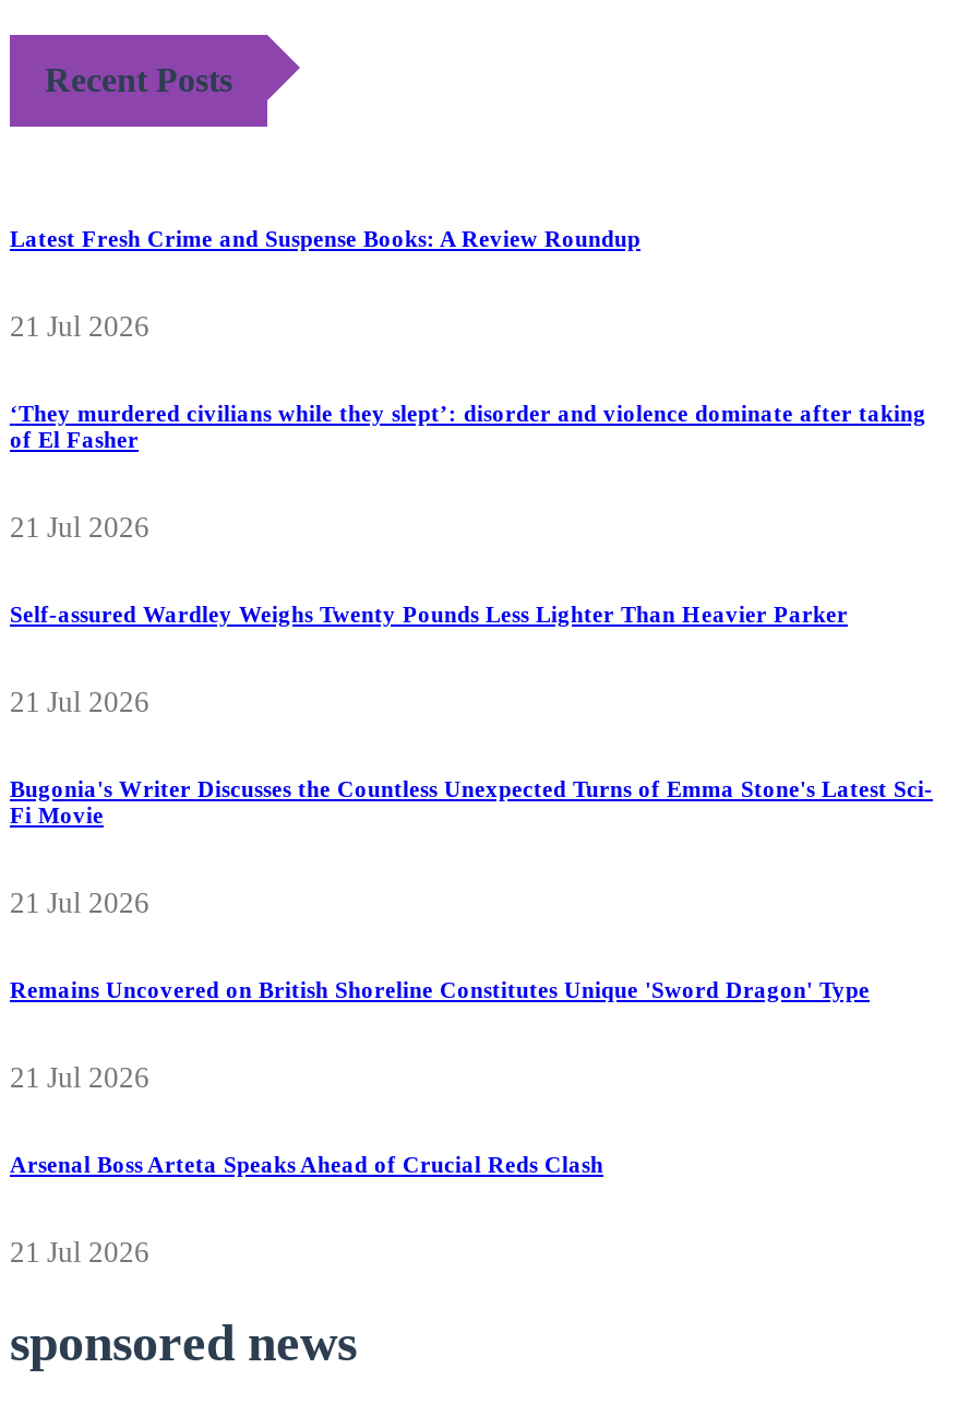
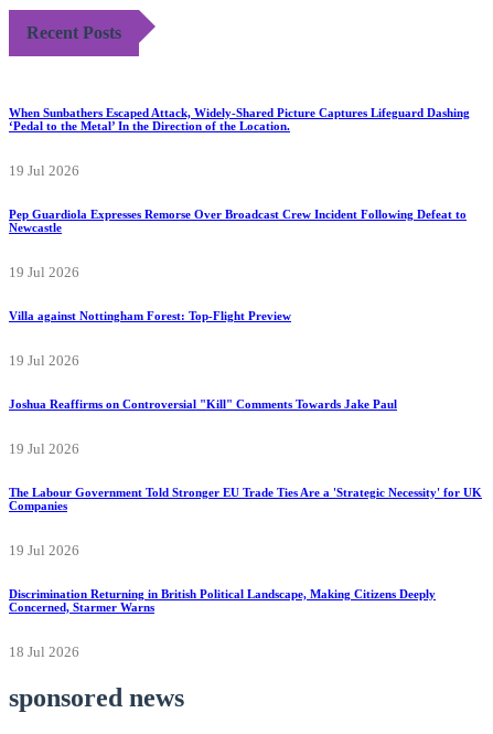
[10,225,640,251] Latest Fresh Crime and Suspense Books: A Review Roundup -> [9,106,470,132] When Sunbathers Escaped Attack, Widely-Shared Picture Captures Lifeguard Dashing | ‘Pedal to the Metal’ In the Direction of the Location.
[10,310,149,343] 21 Jul 2026 -> [9,162,79,179] 19 Jul 2026
[10,400,926,452] ‘They murdered civilians while they slept’: disorder and violence dominate after taking | of El Fasher -> [9,208,467,234] Pep Guardiola Expresses Remorse Over Broadcast Crew Incident Following Defeat to | Newcastle
[10,511,149,543] 21 Jul 2026 -> [9,264,79,280] 19 Jul 2026
[10,600,848,626] Self-assured Wardley Weighs Twenty Pounds Less Lighter Than Heavier Parker -> [9,309,291,322] Villa against Nottingham Forest: Top-Flight Preview
[10,685,149,718] 21 Jul 2026 -> [9,352,79,369] 19 Jul 2026
[10,775,933,827] Bugonia's Writer Discusses the Countless Unexpected Turns of Emma Stone's Latest Sci- | Fi Movie -> [9,397,397,410] Joshua Reaffirms on Controversial "Kill" Comments Towards Jake Paul
[10,886,149,919] 21 Jul 2026 -> [9,440,79,457] 19 Jul 2026
[10,976,870,1002] Remains Uncovered on British Shoreline Constitutes Unique 'Sword Dragon' Type -> [9,485,482,512] The Labour Government Told Stronger EU Trade Ties Are a 'Strategic Necessity' for UK | Companies
[10,1061,149,1094] 21 Jul 2026 -> [9,542,79,558] 19 Jul 2026
[10,1150,603,1176] Arsenal Boss Arteta Speaks Ahead of Crucial Reds Clash -> [9,587,436,613] Discrimination Returning in British Political Landscape, Making Citizens Deeply | Concerned, Starmer Warns
[10,1235,149,1268] 21 Jul 2026 -> [9,643,79,660] 18 Jul 2026

